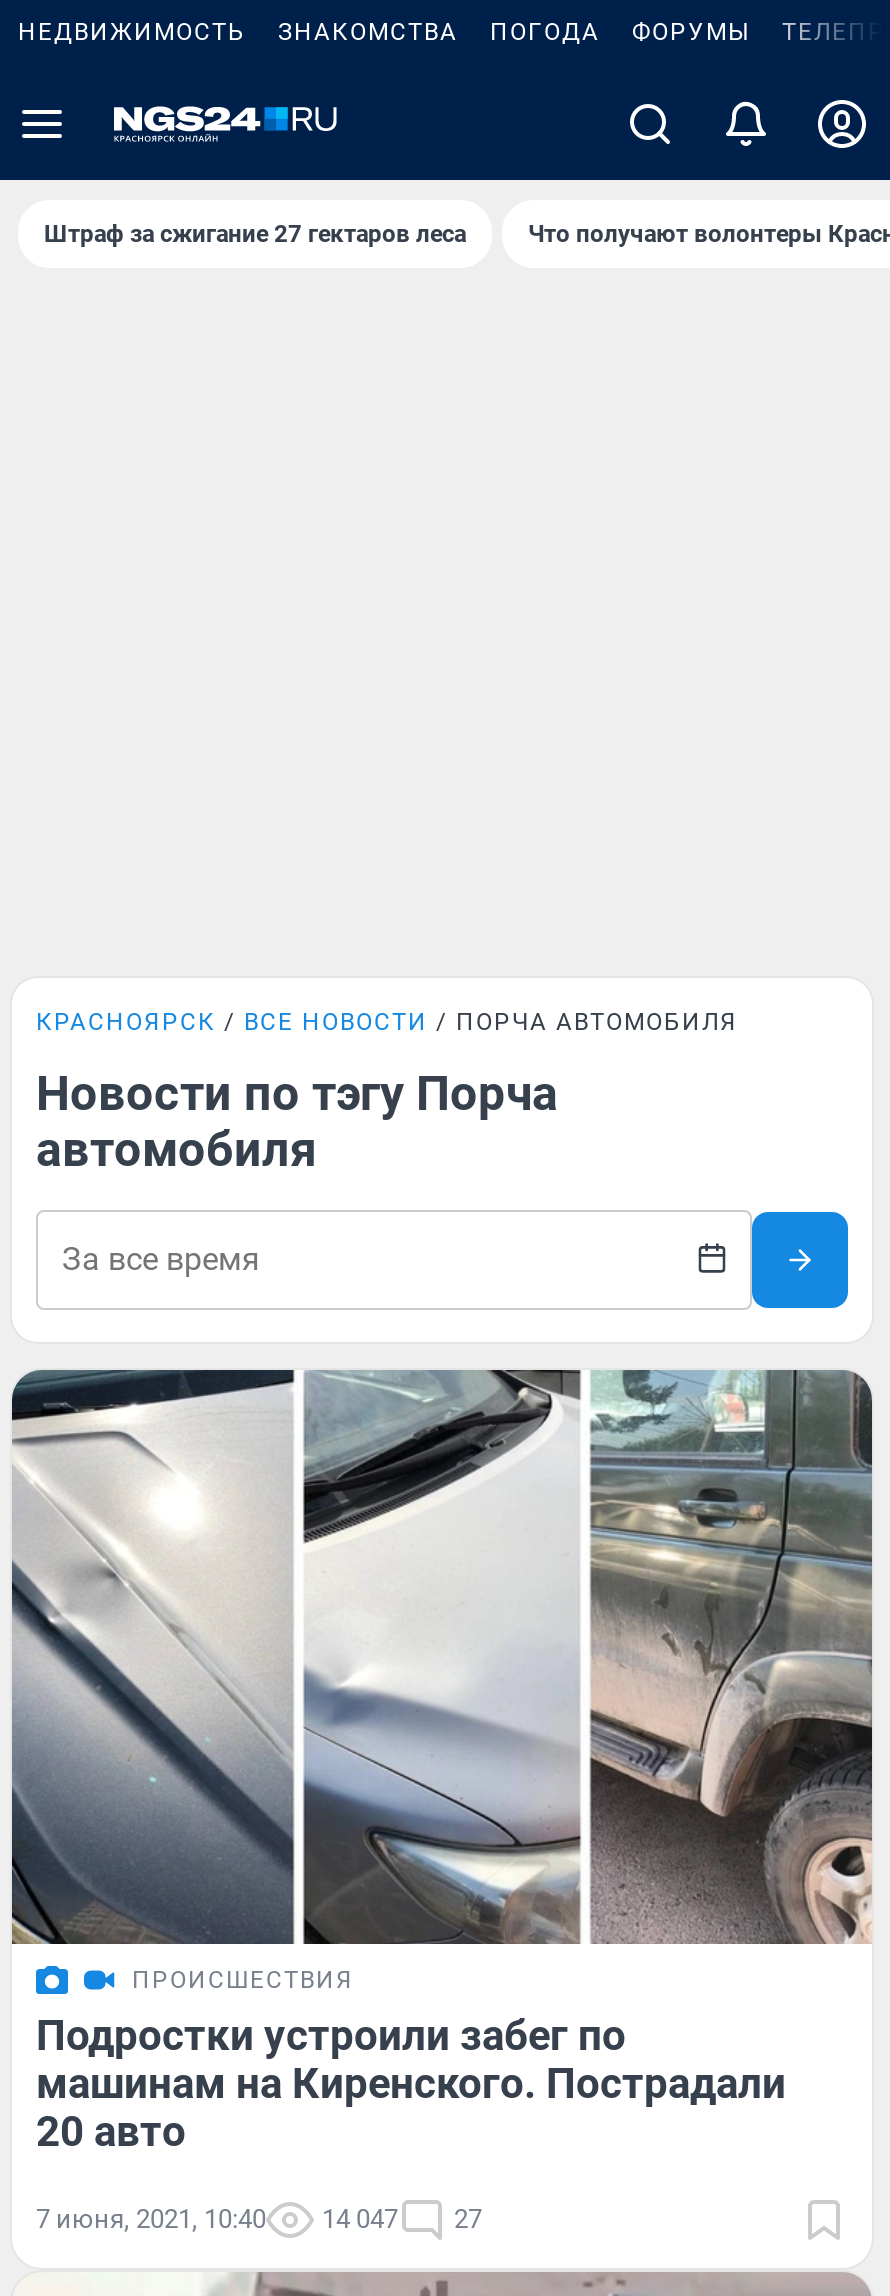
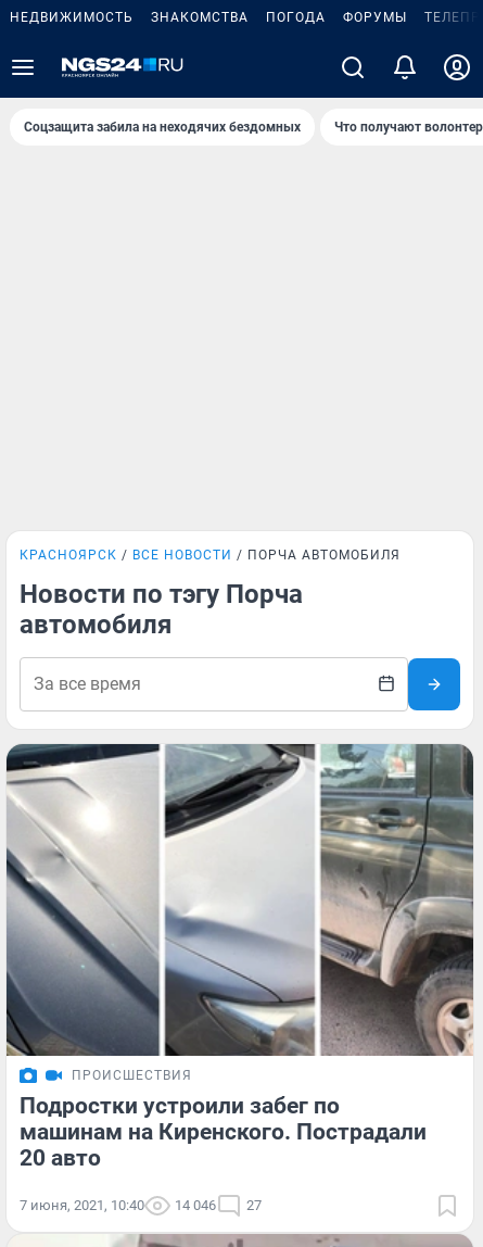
[44,220,466,248] Штраф за сжигание 27 гектаров леса -> [24,119,301,135] Соцзащита забила на неходячих бездомных
[36,2203,482,2233] 7 июня, 2021, 10:40 14 047 27 -> [20,1197,262,1213] 7 июня, 2021, 10:40 14 046 27

